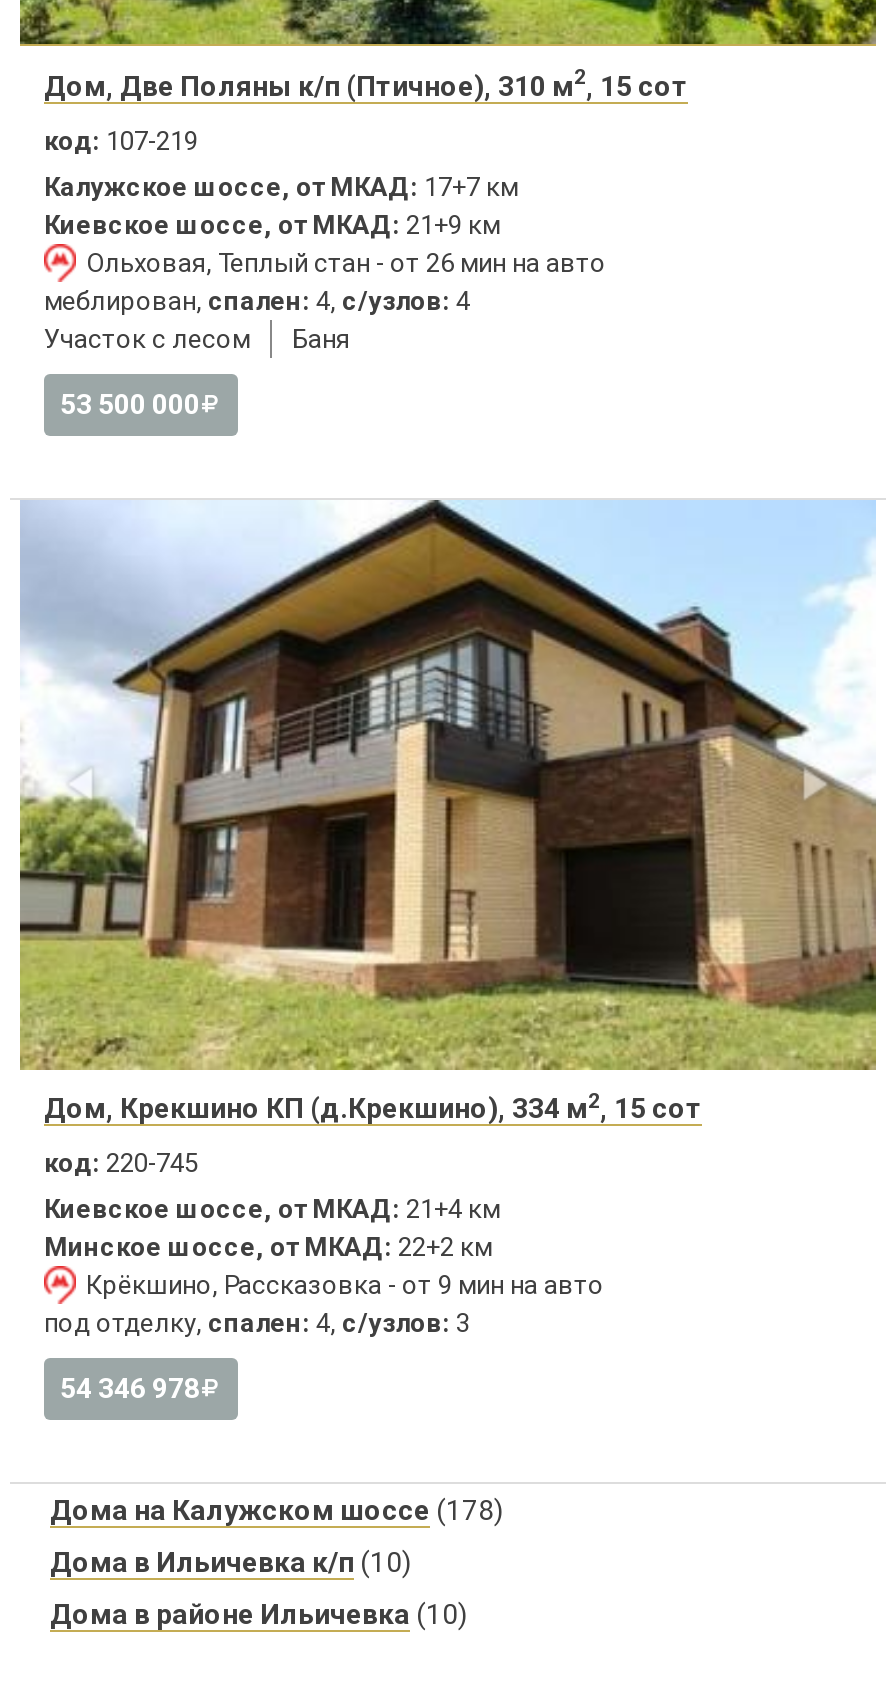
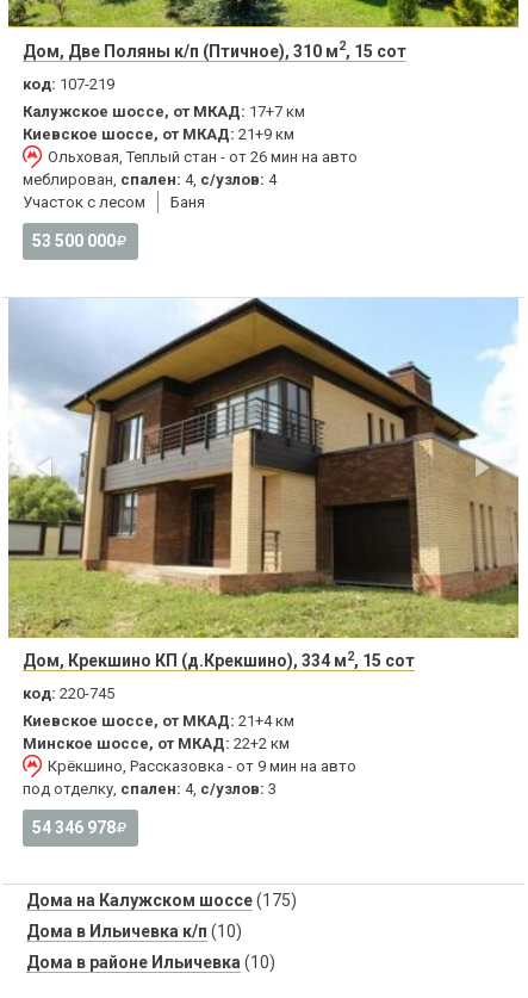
[50,1494,504,1526] Дома на Калужском шоссе (178) -> [26,891,297,910] Дома на Калужском шоссе (175)

